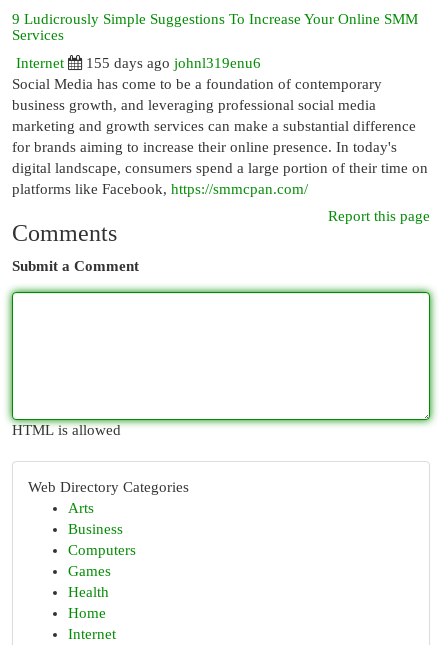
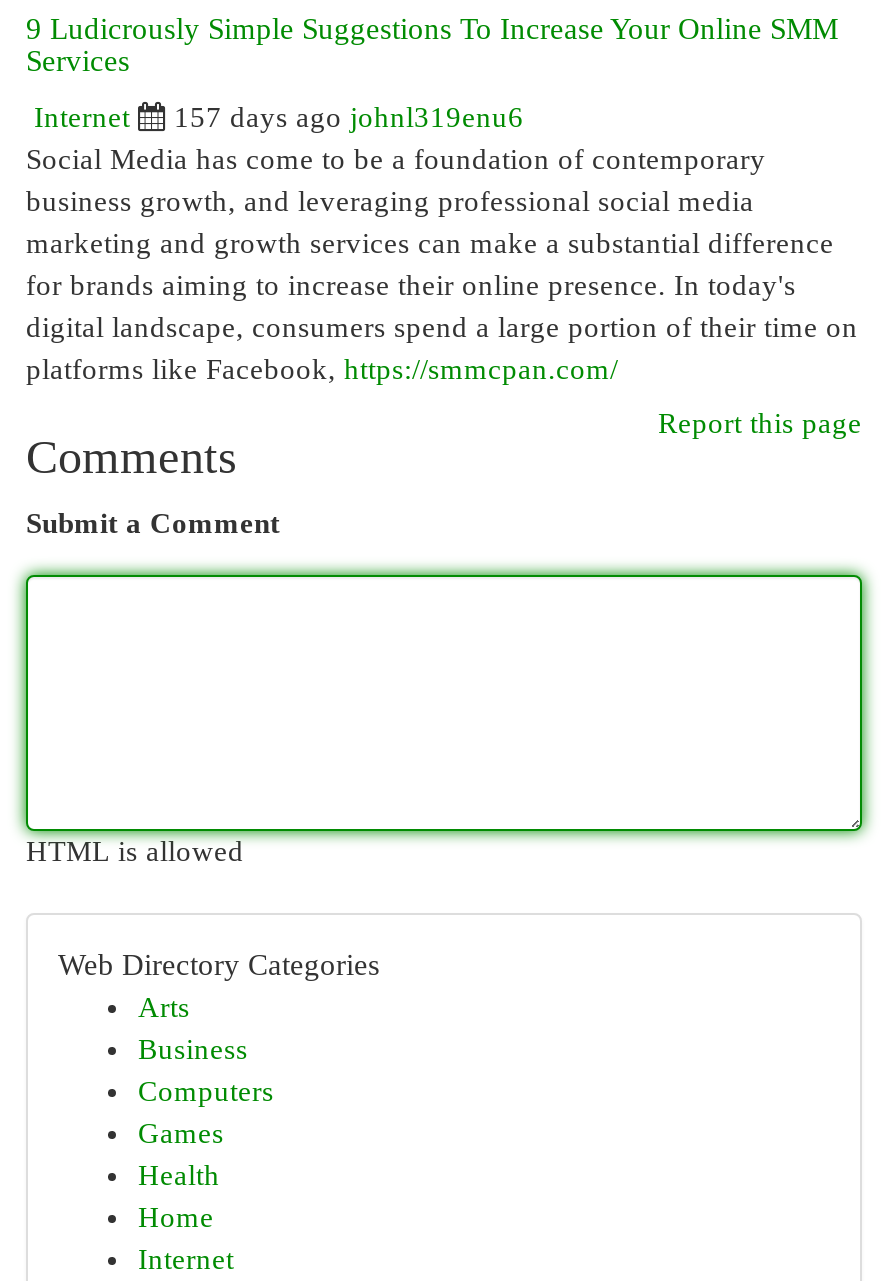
[86,55,261,71] 155 days ago johnl319enu6 -> [174,101,524,133] 157 days ago johnl319enu6

